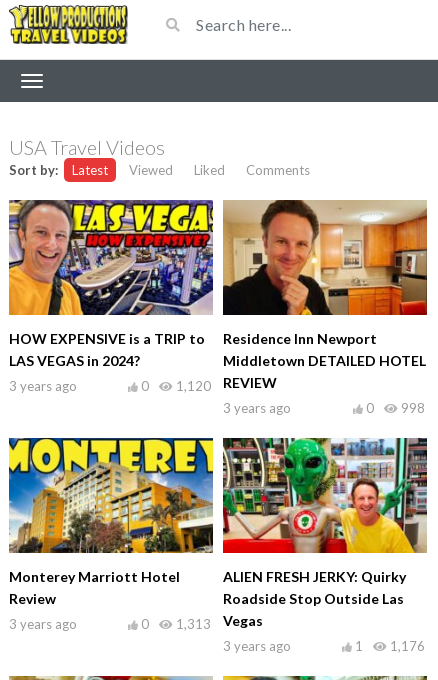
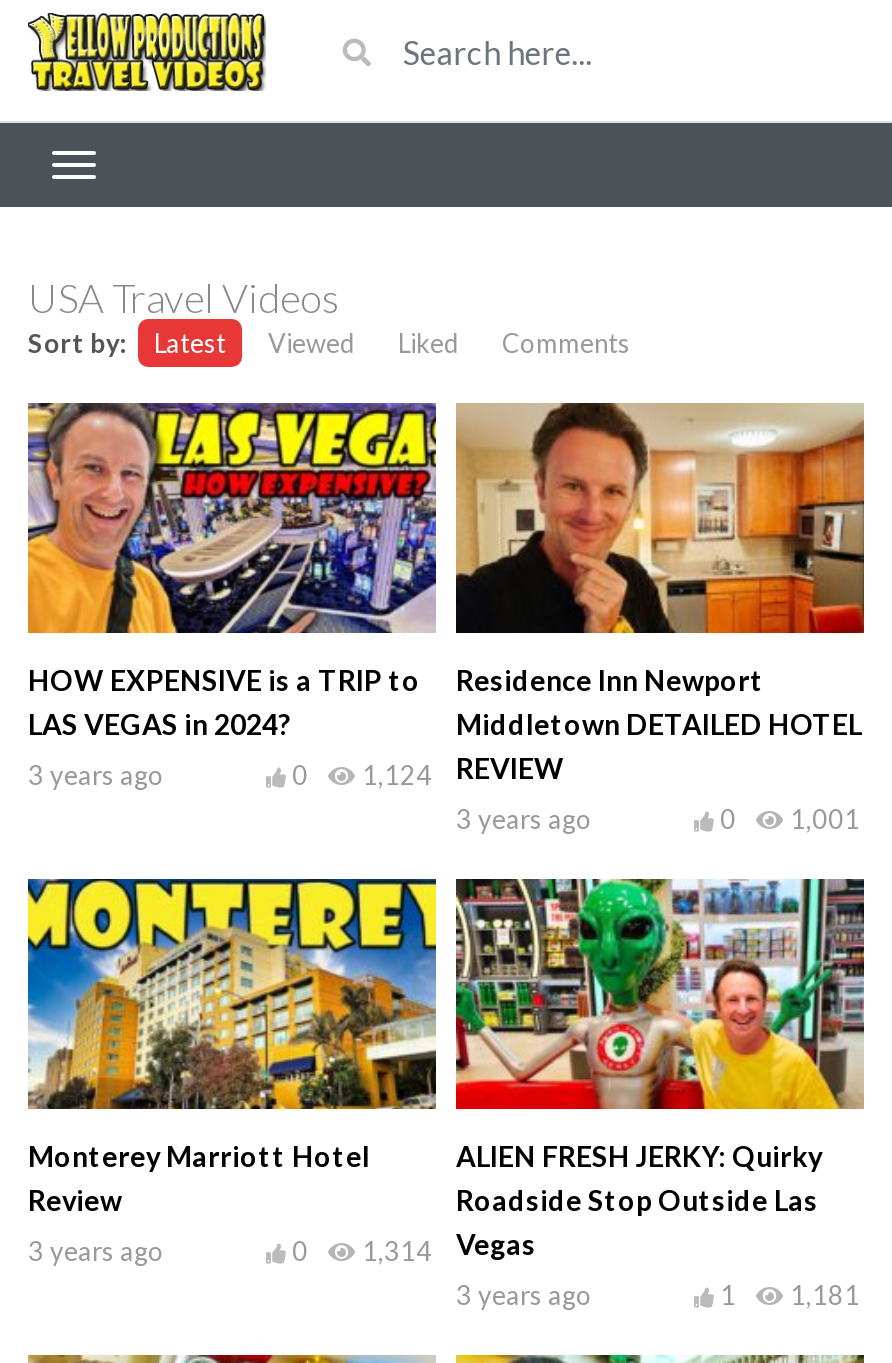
[141,374,277,394] 0 1,120 REVIEW -> [292,751,564,791] 0 1,124 REVIEW
[366,400,425,416] 0 998 -> [720,803,860,835] 0 1,001
[141,612,263,632] 0 1,313 Vegas -> [292,1227,536,1267] 0 1,314 Vegas
[355,638,425,654] 1 1,176 -> [720,1279,860,1311] 1 1,181

